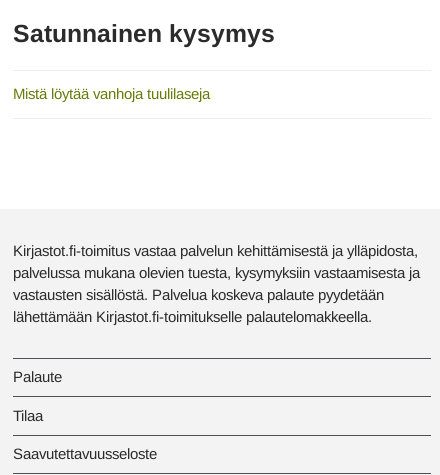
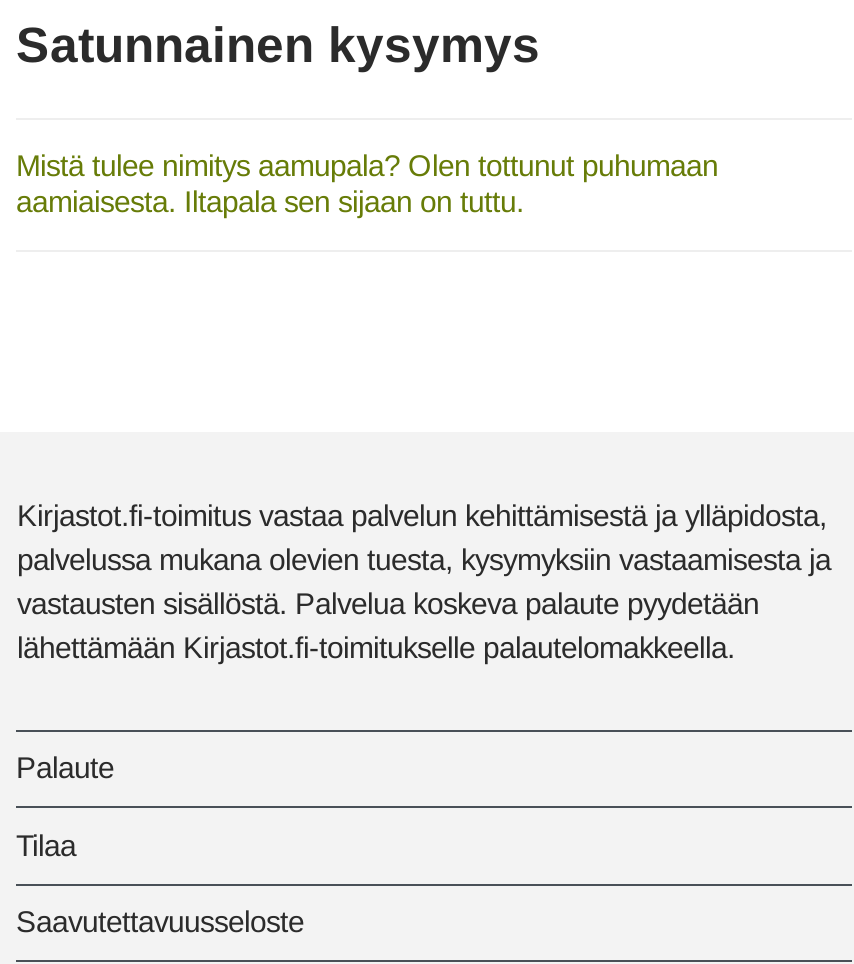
[13,85,210,102] Mistä löytää vanhoja tuulilaseja -> [16,149,718,219] Mistä tulee nimitys aamupala? Olen tottunut puhumaan | aamiaisesta. Iltapala sen sijaan on tuttu.

